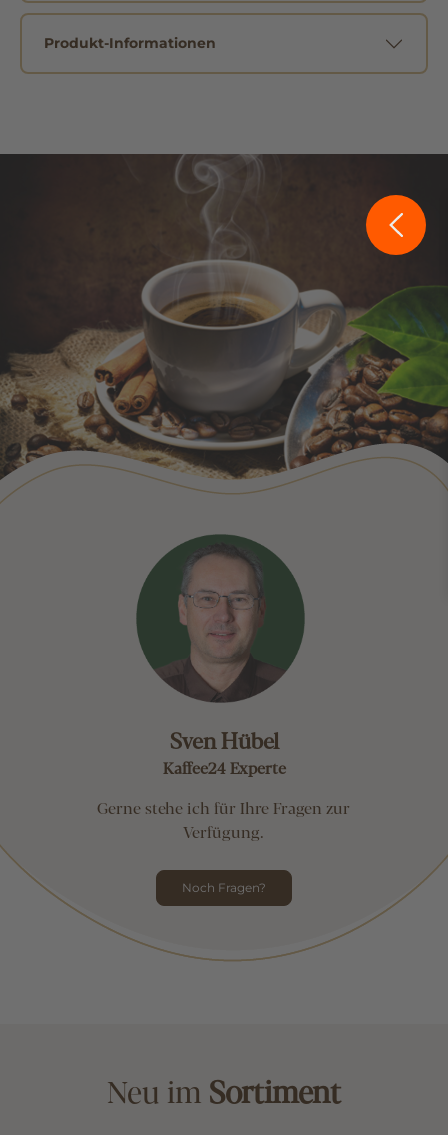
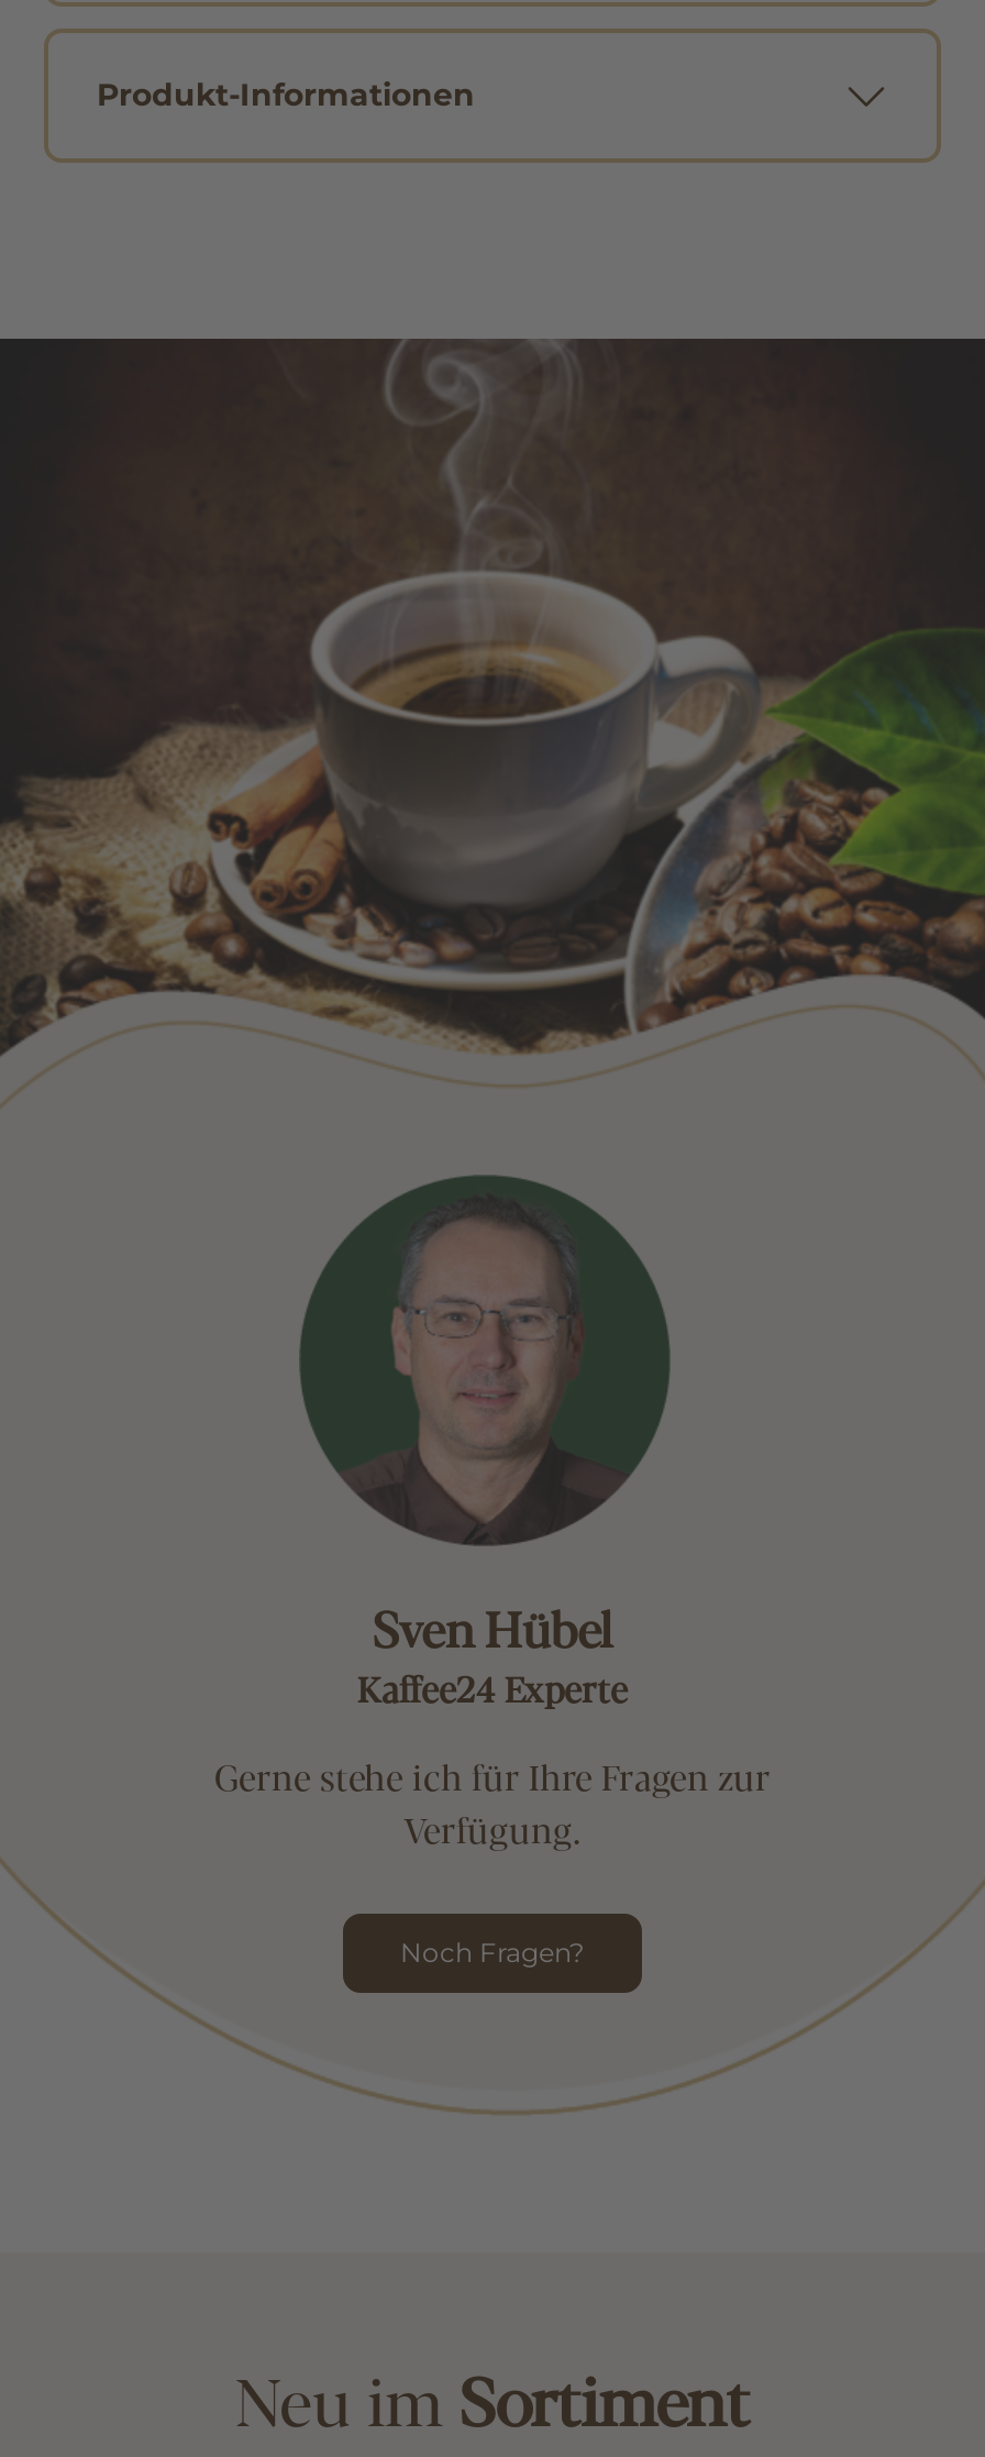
[365,193,428,257] [image] -> none

